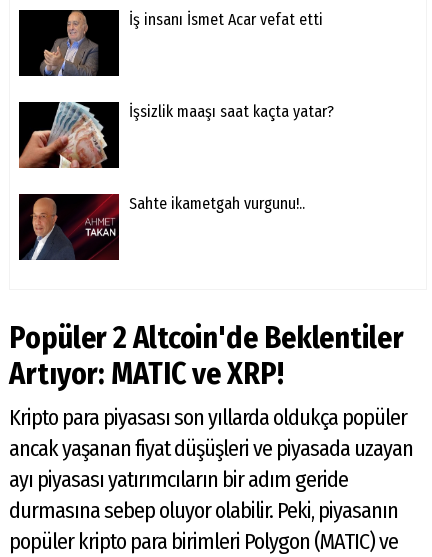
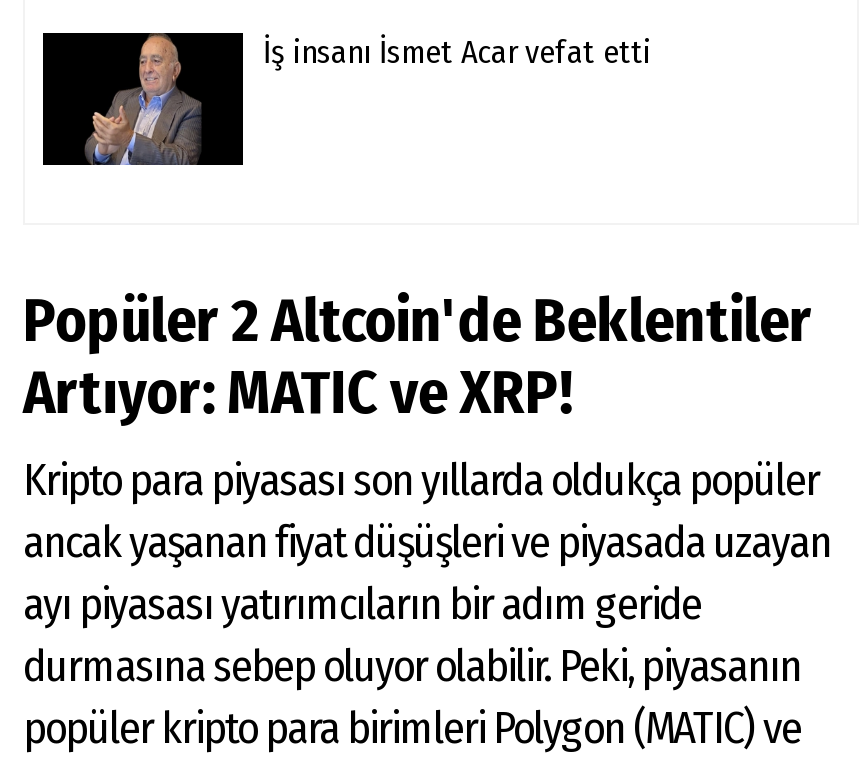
[18,101,334,169] [image] | İşsizlik maaşı saat kaçta yatar? -> none
[21,193,305,261] [image] | Sahte ikametgah vurgunu!.. -> none

